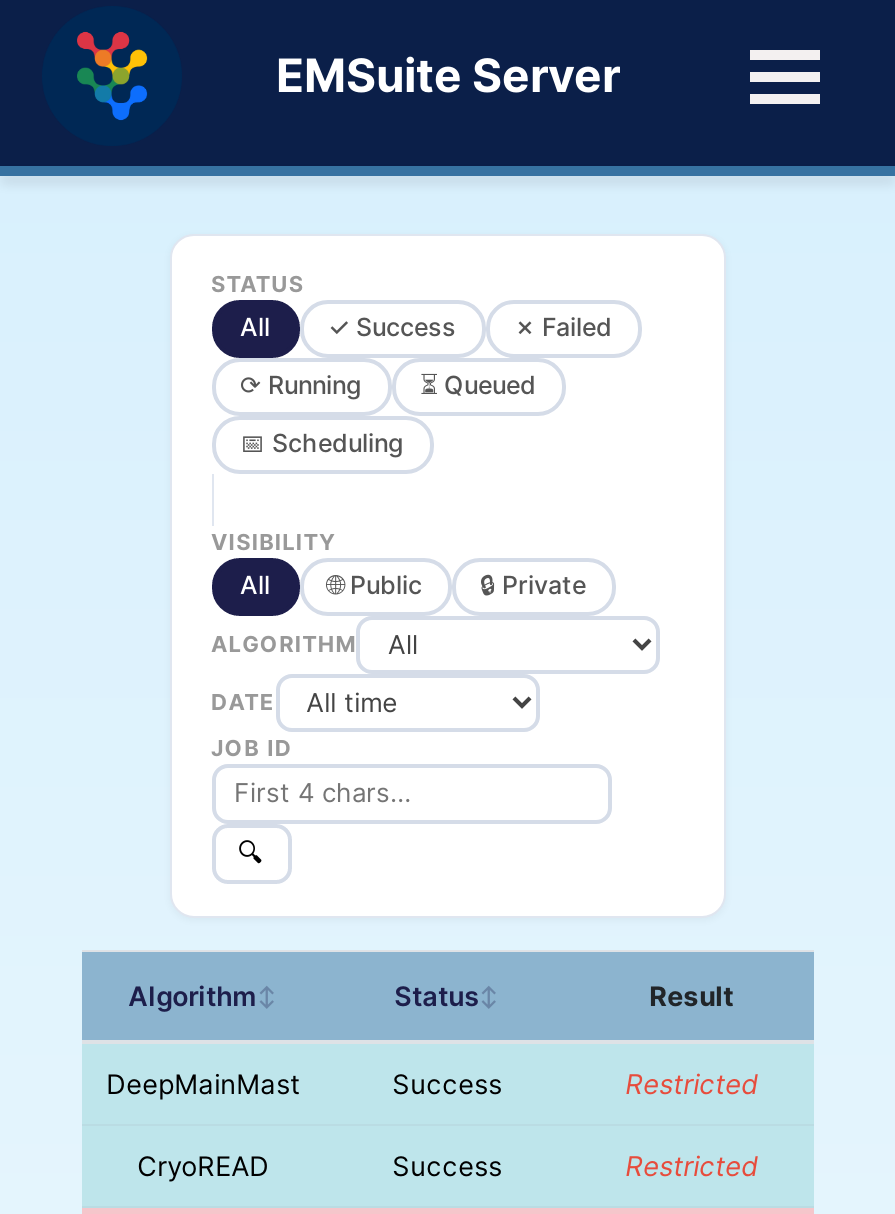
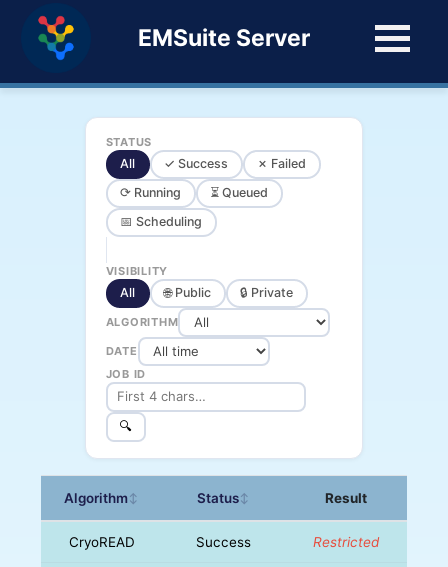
[106,1068,757,1100] DeepMainMast | Success | Restricted -> none

